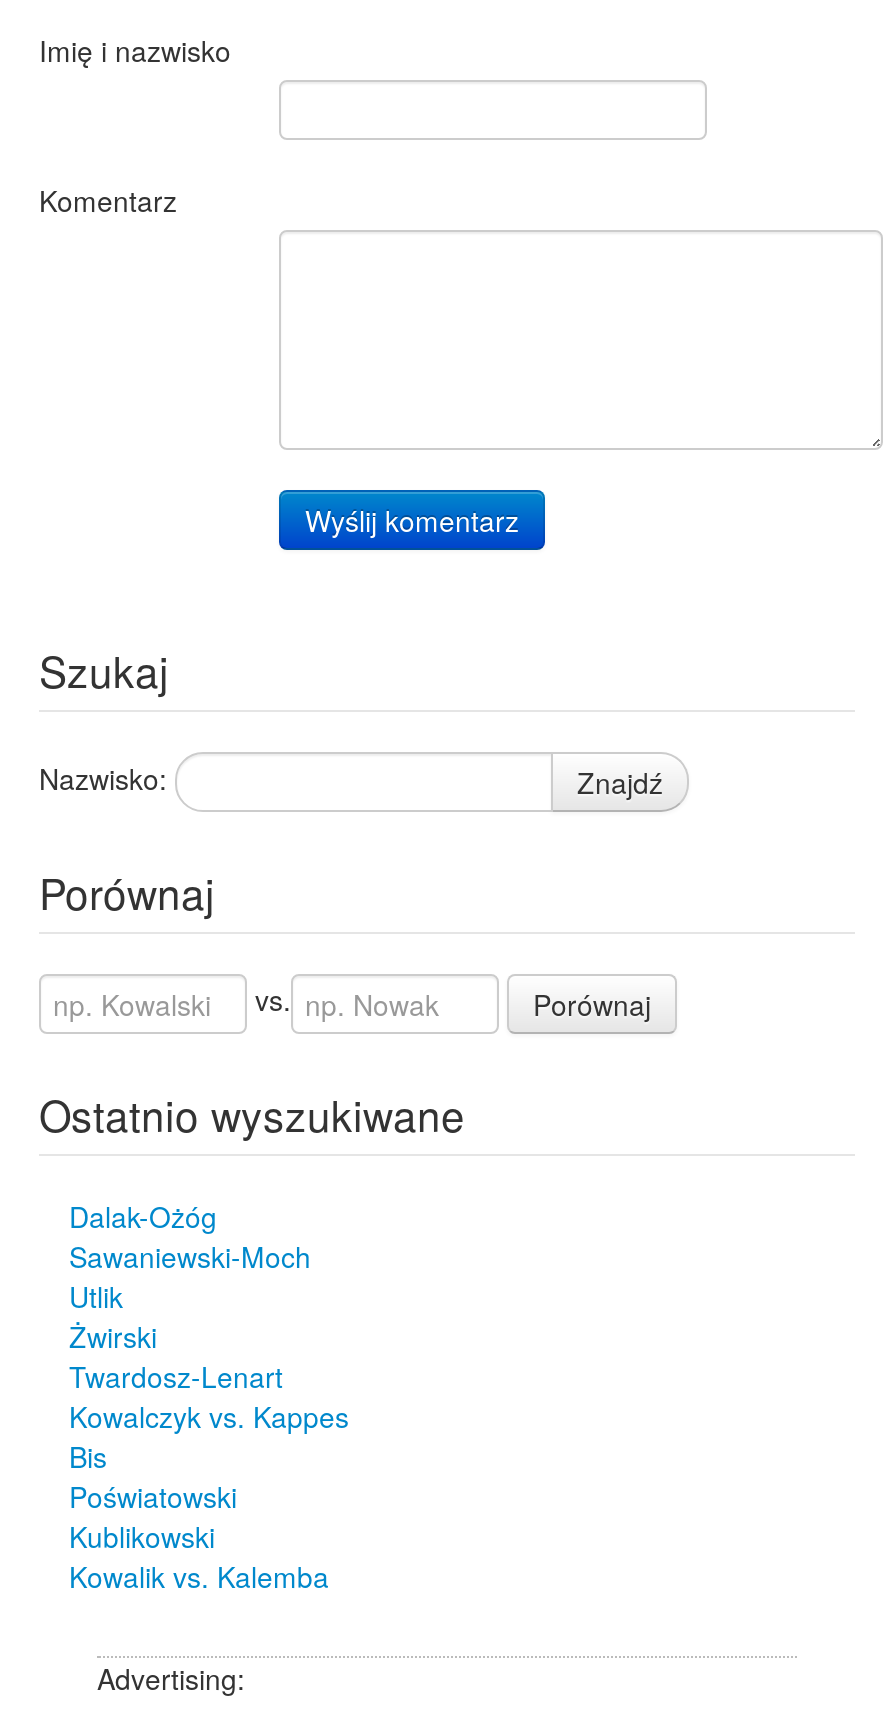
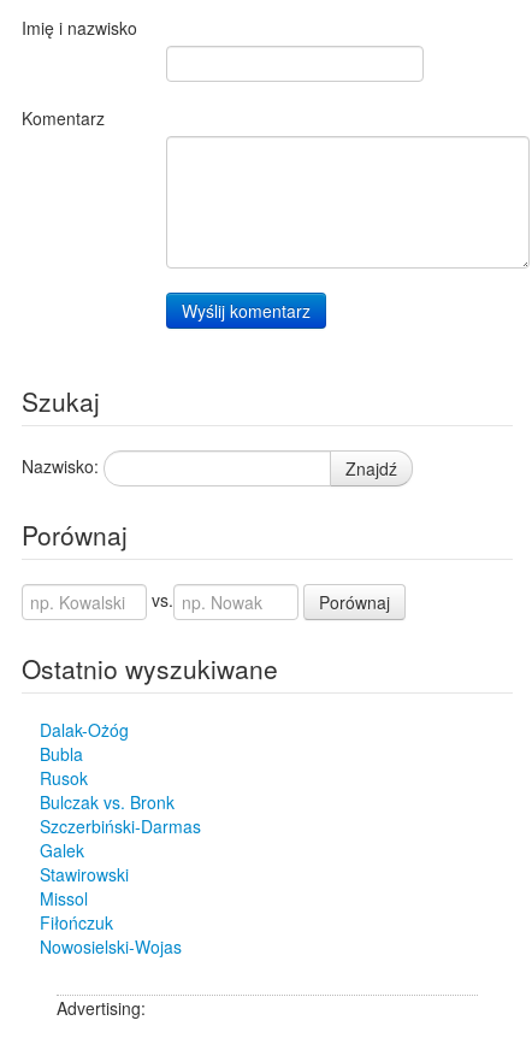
[69,1236,349,1596] Sawaniewski-Moch | Utlik | Żwirski | Twardosz-Lenart | Kowalczyk vs. Kappes | Bis | Poświatowski | Kublikowski | Kowalik vs. Kalemba -> [40,742,201,959] Bubla | Rusok | Bulczak vs. Bronk | Szczerbiński-Darmas | Galek | Stawirowski | Missol | Fiłończuk | Nowosielski-Wojas

